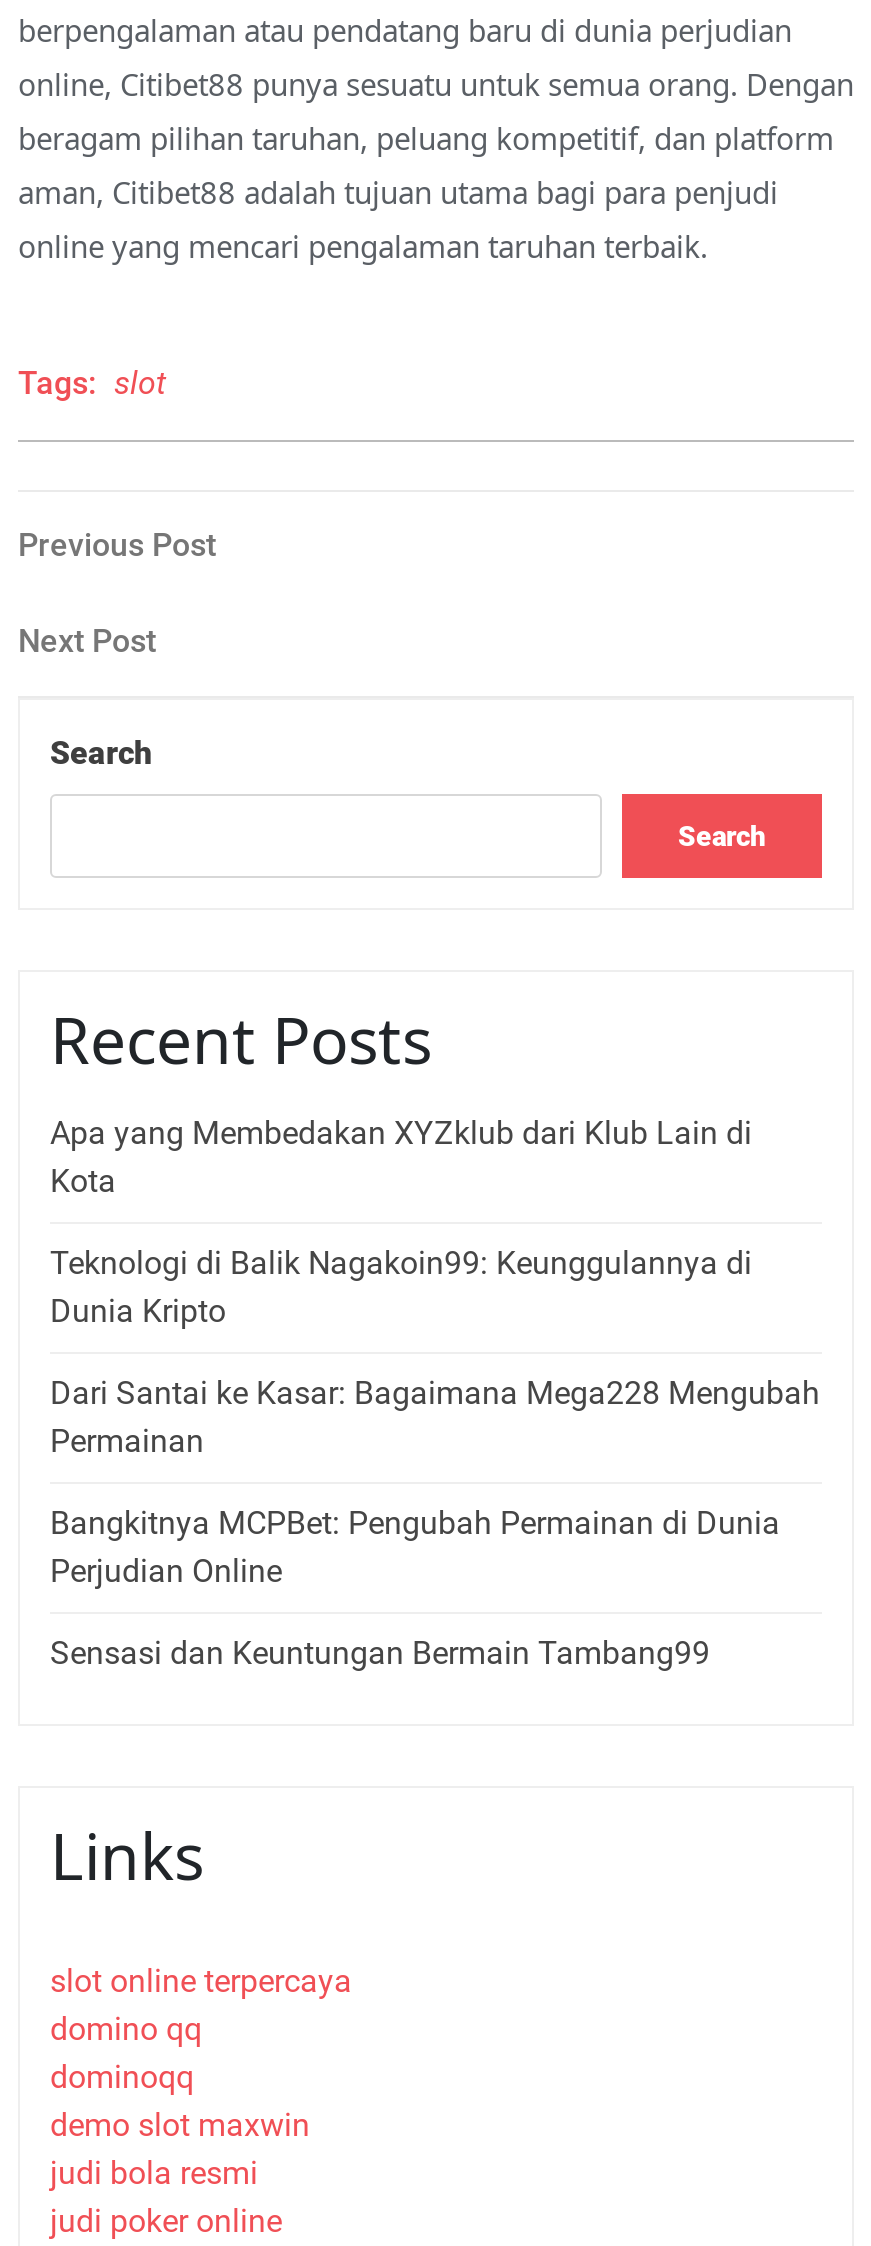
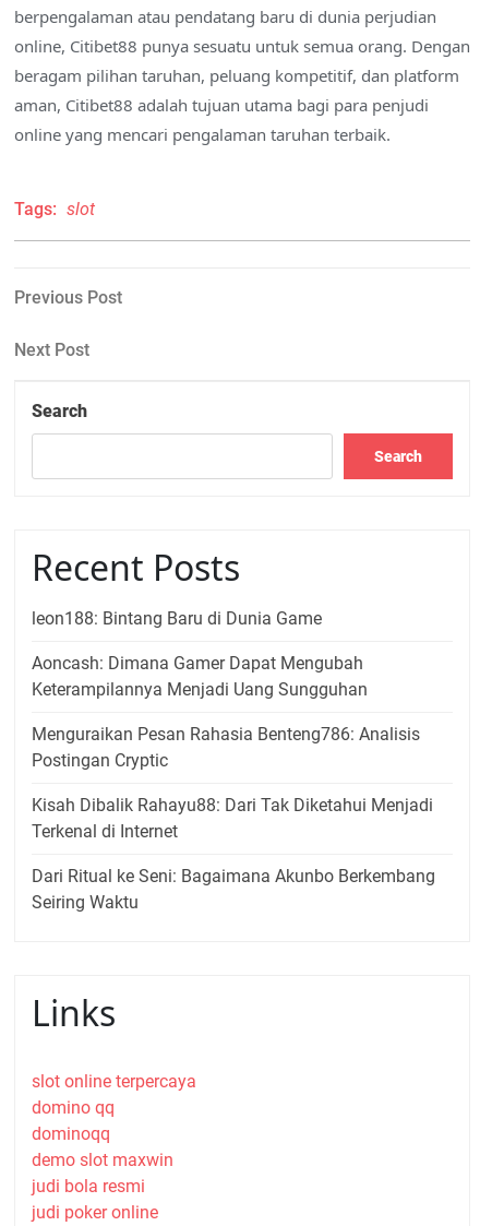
[50,1114,752,1200] Apa yang Membedakan XYZklub dari Klub Lain di | Kota -> [32,608,322,629] leon188: Bintang Baru di Dunia Game
[50,1244,752,1330] Teknologi di Balik Nagakoin99: Keunggulannya di | Dunia Kripto -> [32,653,368,700] Aoncash: Dimana Gamer Dapat Mengubah | Keterampilannya Menjadi Uang Sungguhan
[50,1374,820,1460] Dari Santai ke Kasar: Bagaimana Mega228 Mengubah | Permainan -> [32,724,420,771] Menguraikan Pesan Rahasia Benteng786: Analisis | Postingan Cryptic
[50,1504,780,1590] Bangkitnya MCPBet: Pengubah Permainan di Dunia | Perjudian Online -> [32,795,433,842] Kisah Dibalik Rahayu88: Dari Tak Diketahui Menjadi | Terkenal di Internet
[50,1634,710,1672] Sensasi dan Keuntungan Bermain Tambang99 -> [32,866,435,913] Dari Ritual ke Seni: Bagaimana Akunbo Berkembang | Seiring Waktu

